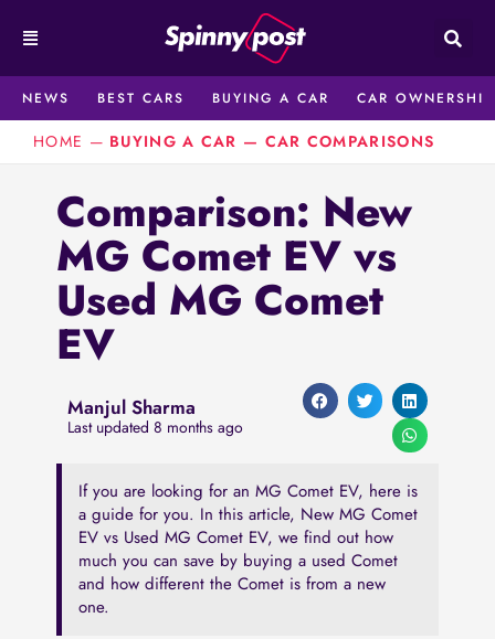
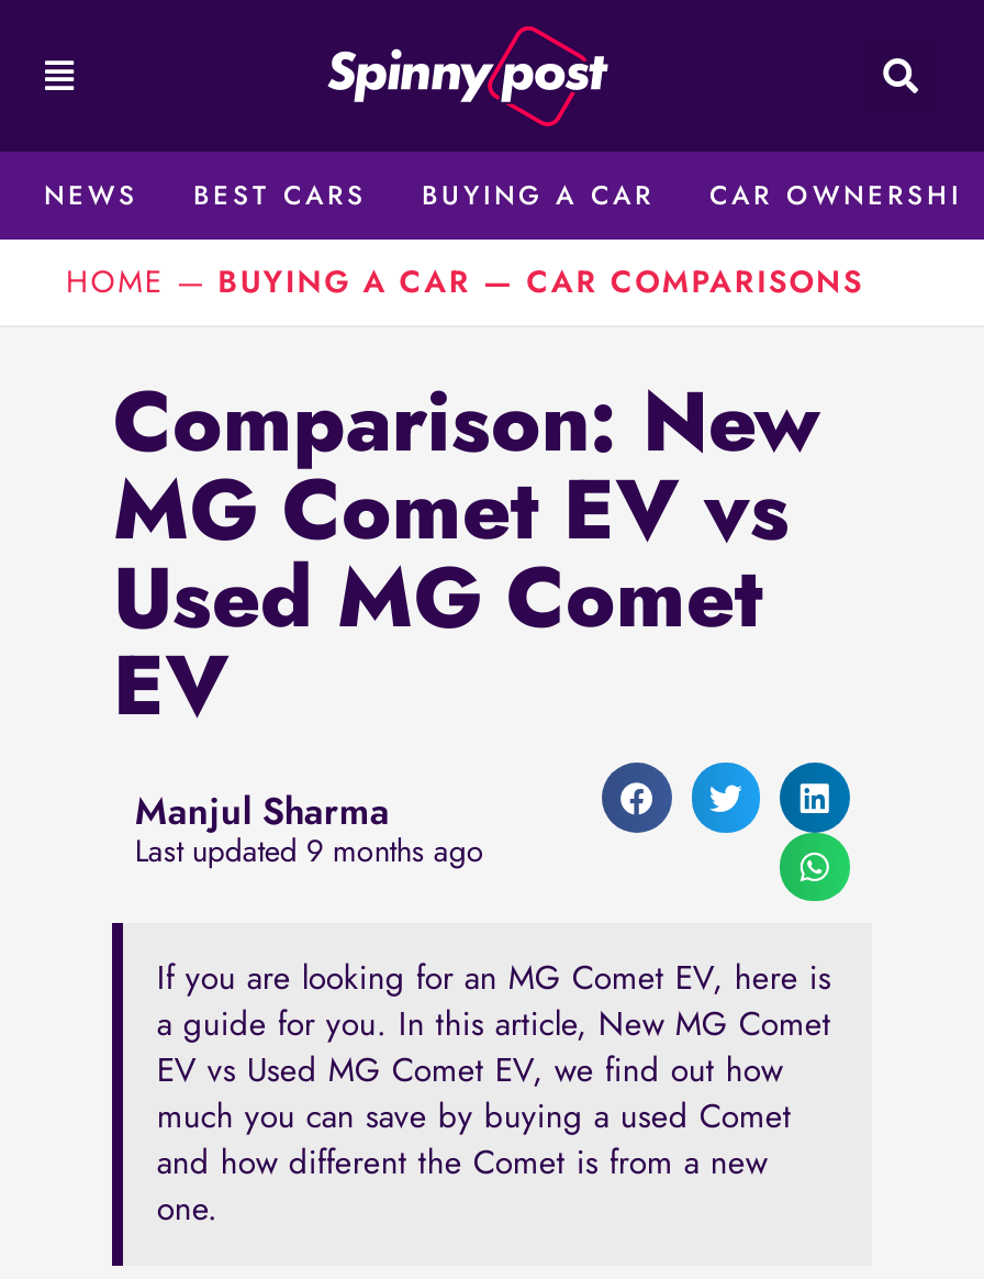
[68,416,244,438] Last updated 8 months ago -> [135,828,484,872] Last updated 9 months ago

